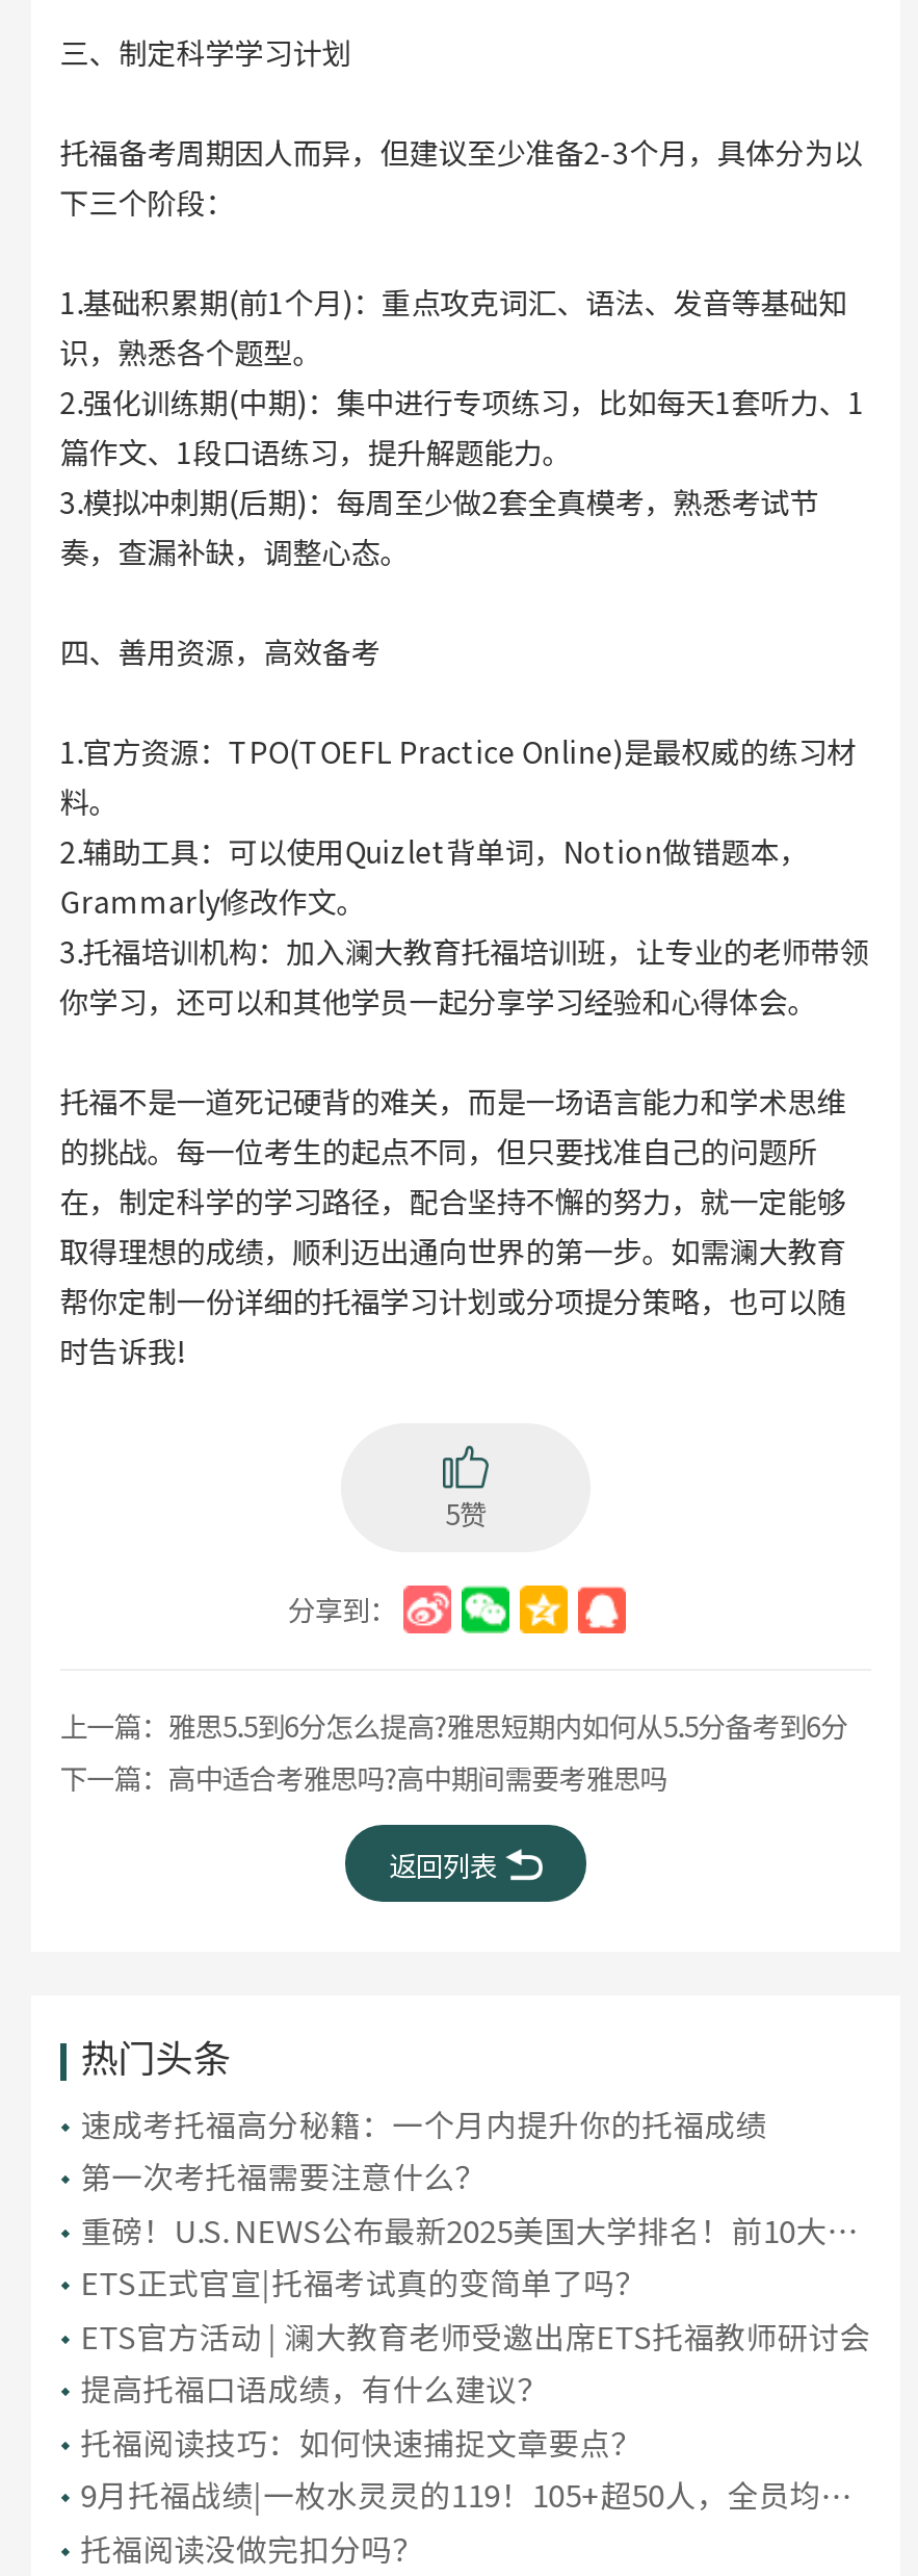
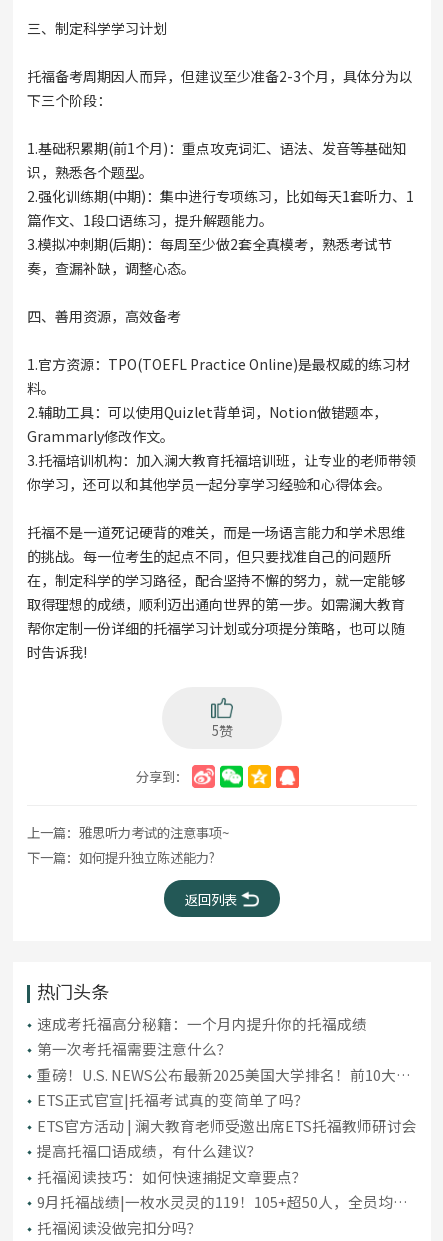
[60,1704,848,1798] 上一篇：雅思5.5到6分怎么提高?雅思短期内如何从5.5分备考到6分 | 下一篇：高中适合考雅思吗?高中期间需要考雅思吗 -> [27,822,229,867] 上一篇：雅思听力考试的注意事项~ | 下一篇：如何提升独立陈述能力?

